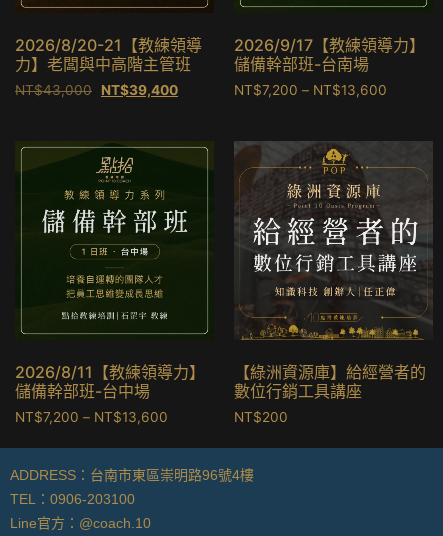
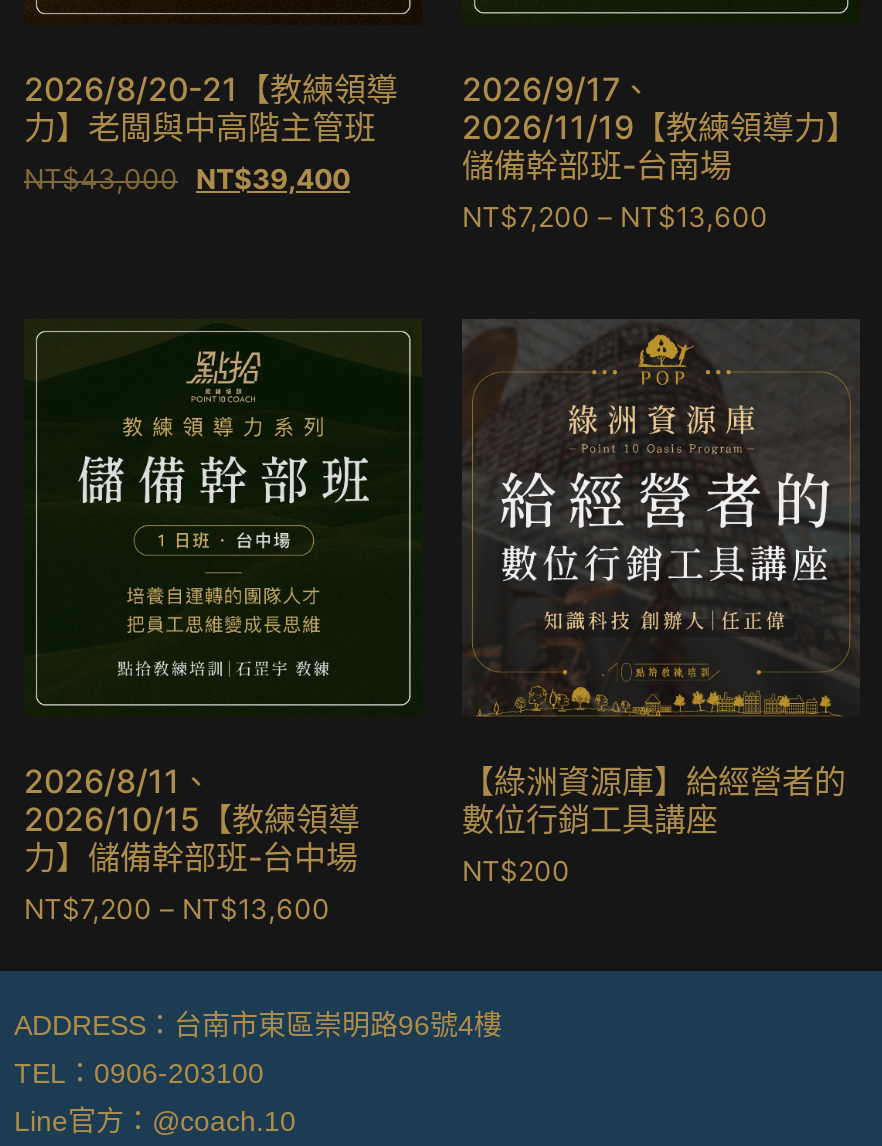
[234,35,425,55] 2026/9/17【教練領導力】 -> [462,70,858,148] 2026/9/17、 | 2026/11/19【教練領導力】
[15,362,205,401] 2026/8/11【教練領導力】 | 儲備幹部班-台中場 -> [24,762,360,878] 2026/8/11、 | 2026/10/15【教練領導 | 力】儲備幹部班-台中場

